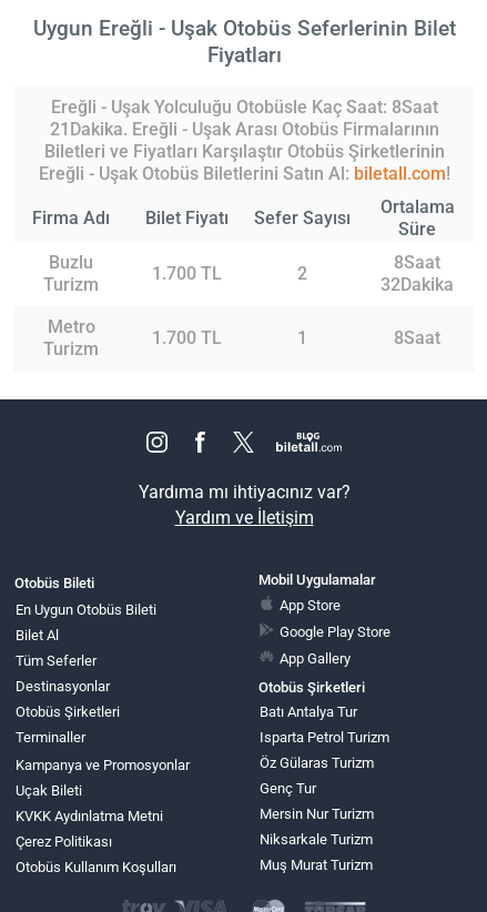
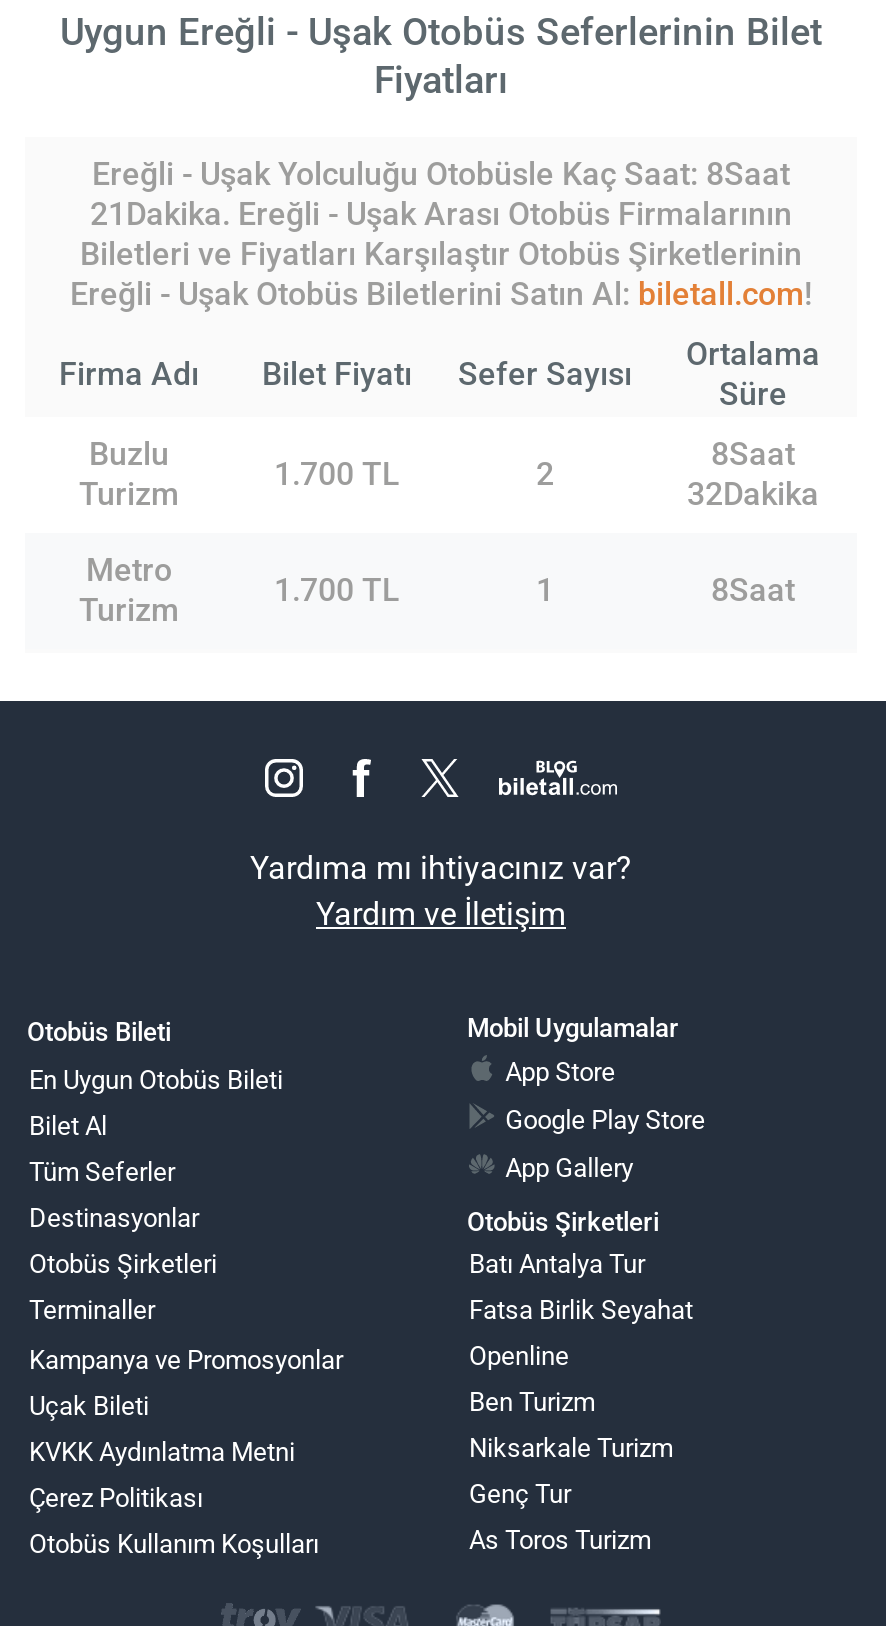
[260,729,389,771] Isparta Petrol Turizm | Öz Gülaras Turizm -> [469,1296,693,1418] Fatsa Birlik Seyahat | Openline | Ben Turizm
moved [260,780,316,796] -> [469,1480,571,1510]: Genç Tur
[260,805,374,873] Mersin Nur Turizm | Muş Murat Turizm -> [469,1526,651,1556] As Toros Turizm
moved [260,831,373,847] -> [469,1434,673,1464]: Niksarkale Turizm

